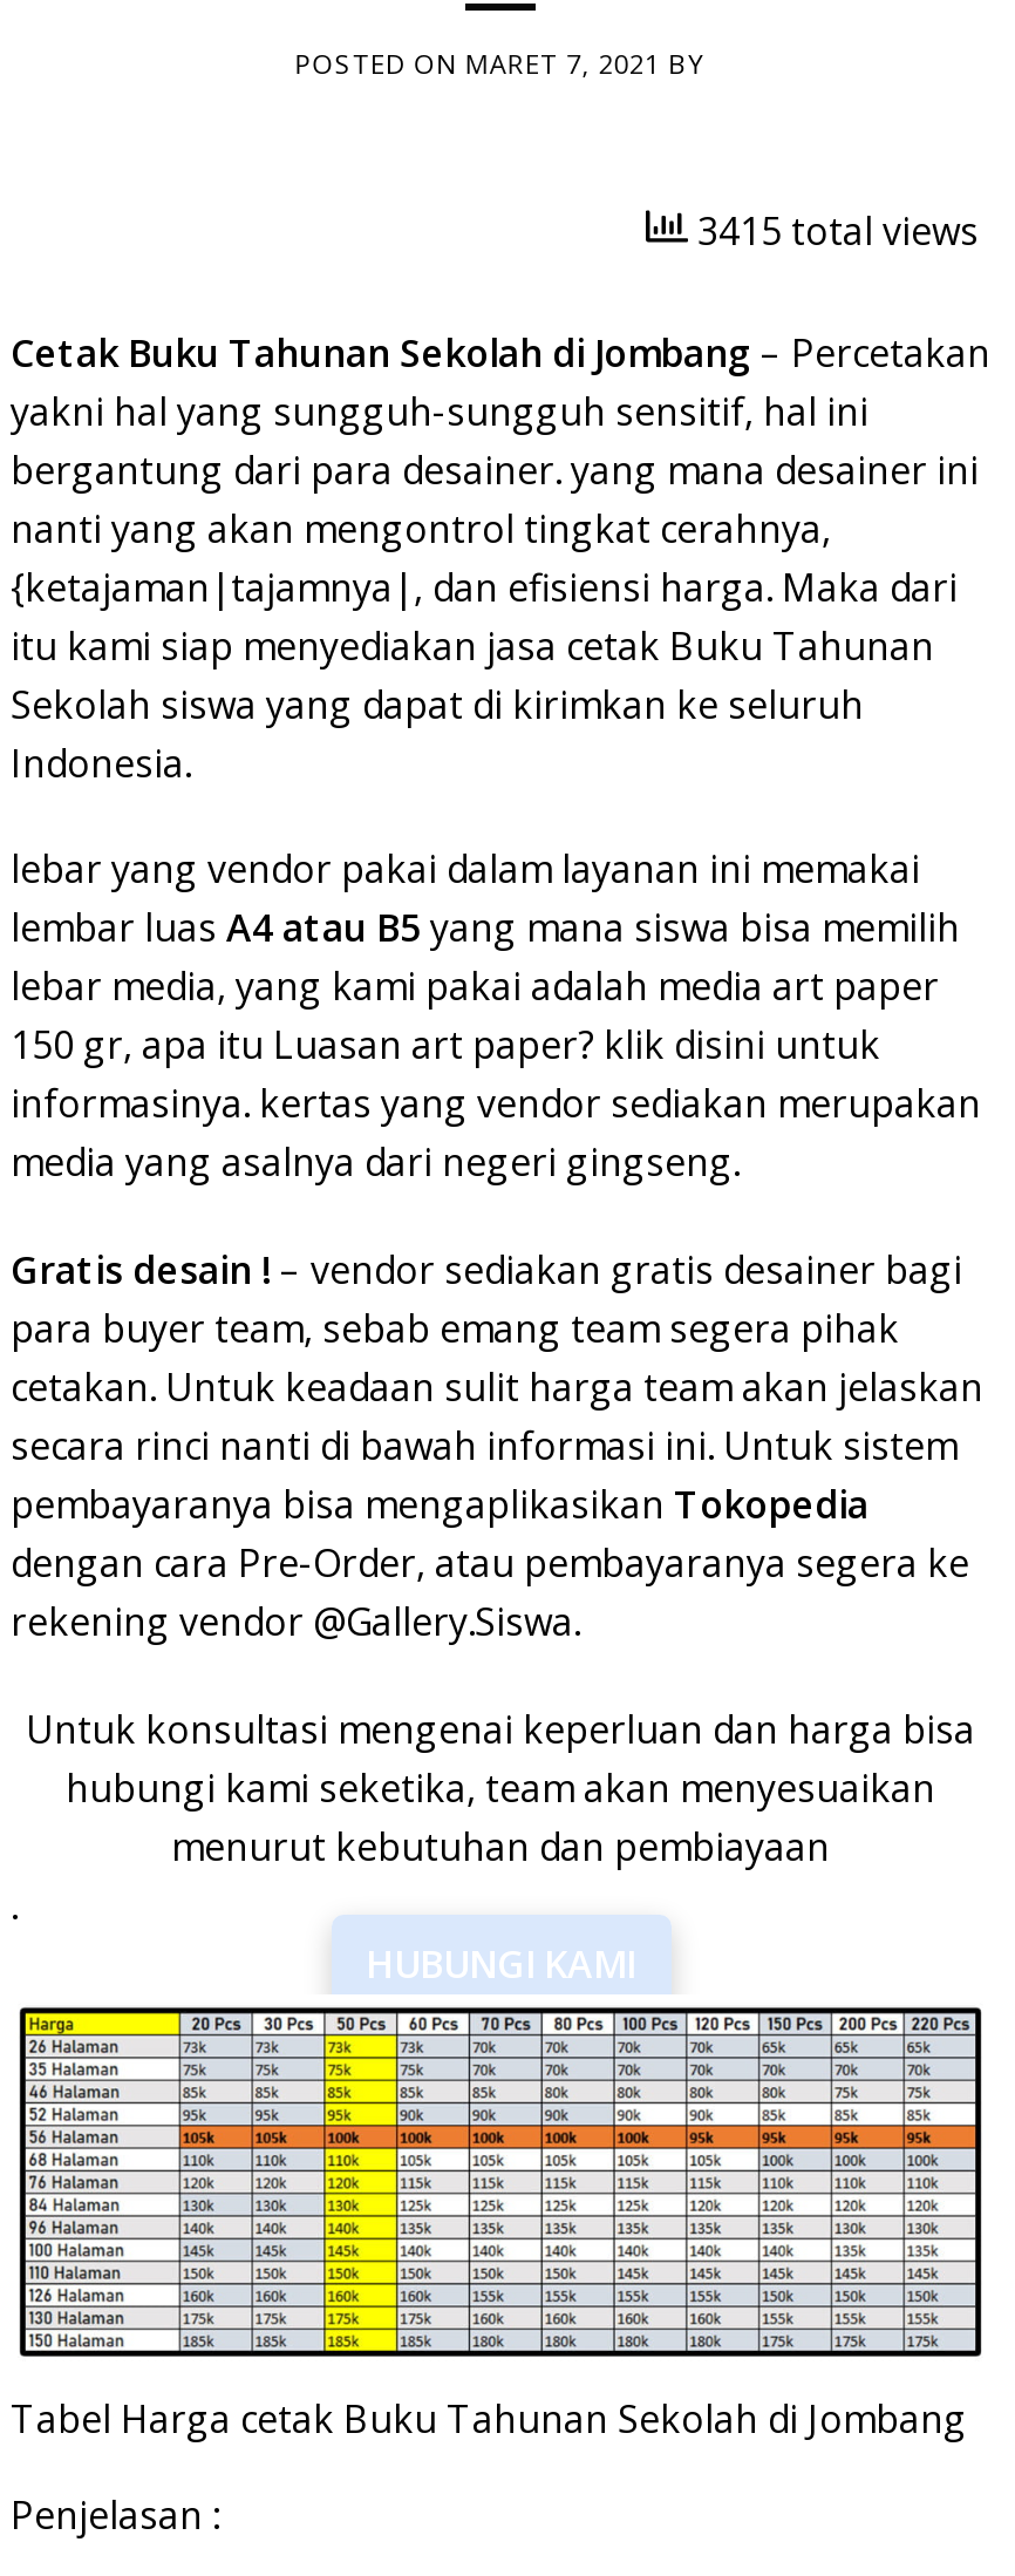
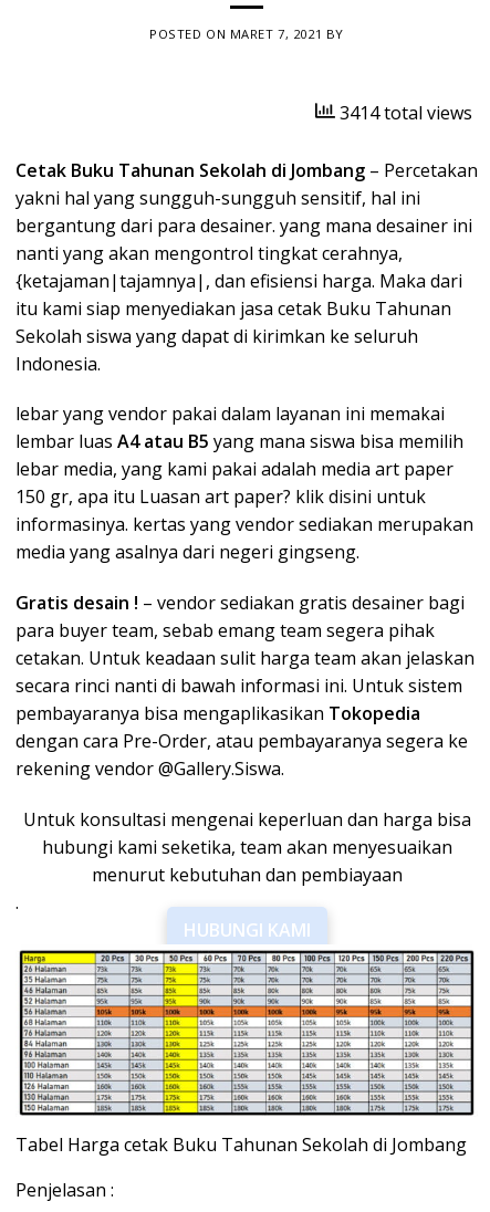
[688,204,979,256] 3415 total views -> [335,100,472,125] 3414 total views

